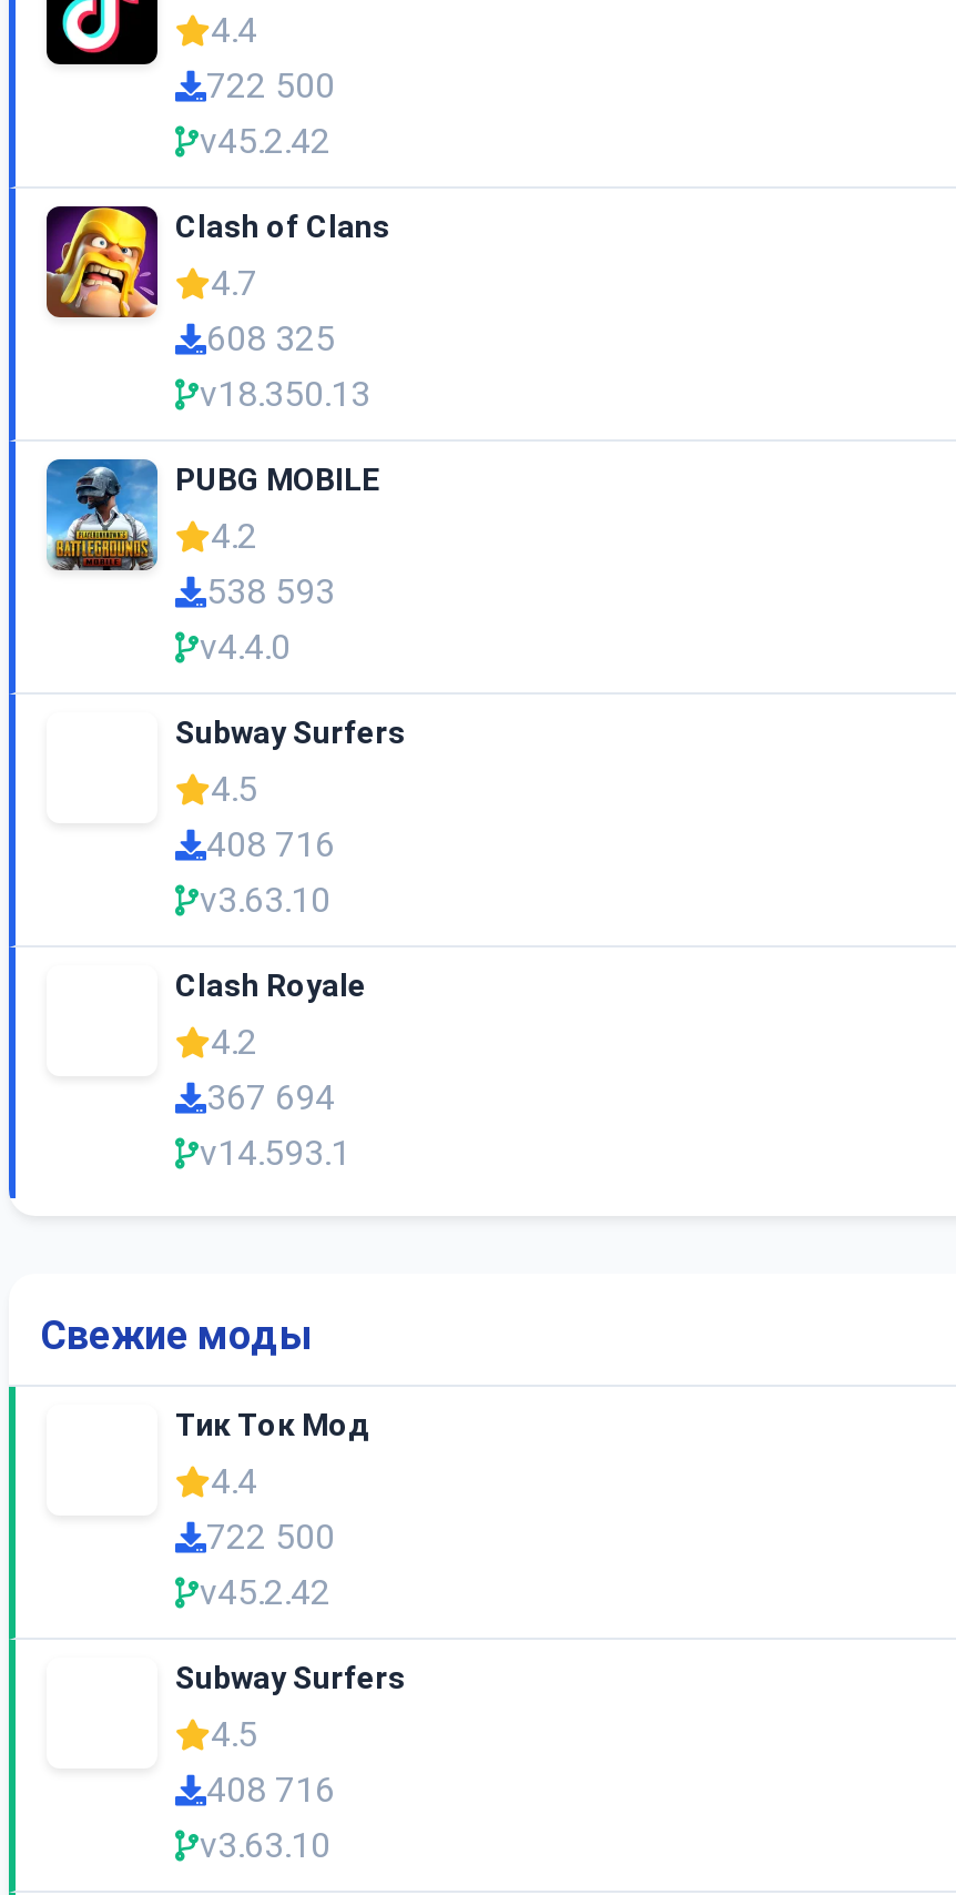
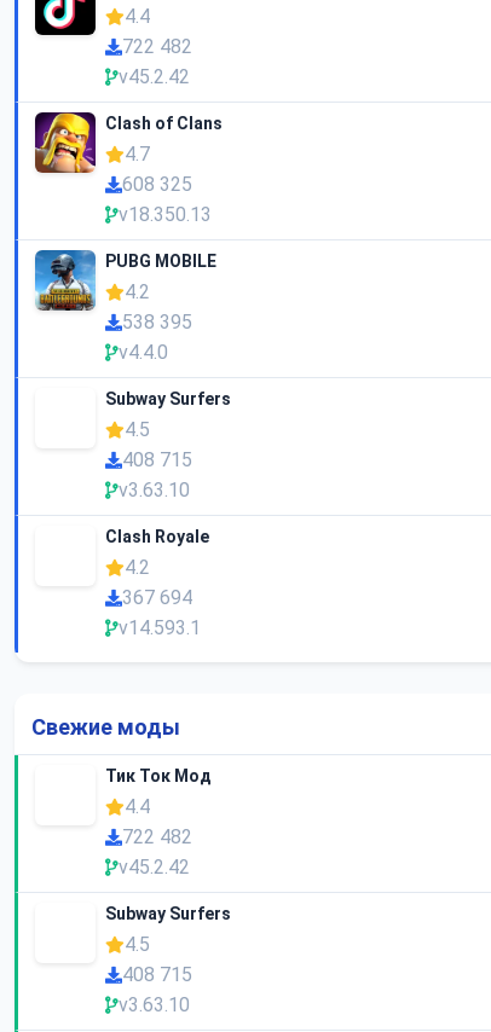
[206,65,335,107] 722 500 -> [122,36,192,58] 722 482
[206,571,335,613] 538 593 -> [122,311,192,334] 538 395
[206,824,335,866] 408 716 -> [122,449,192,472] 408 715
[206,1516,335,1559] 722 500 -> [122,826,192,849] 722 482
[206,1769,335,1812] 408 716 -> [122,964,192,987] 408 715

